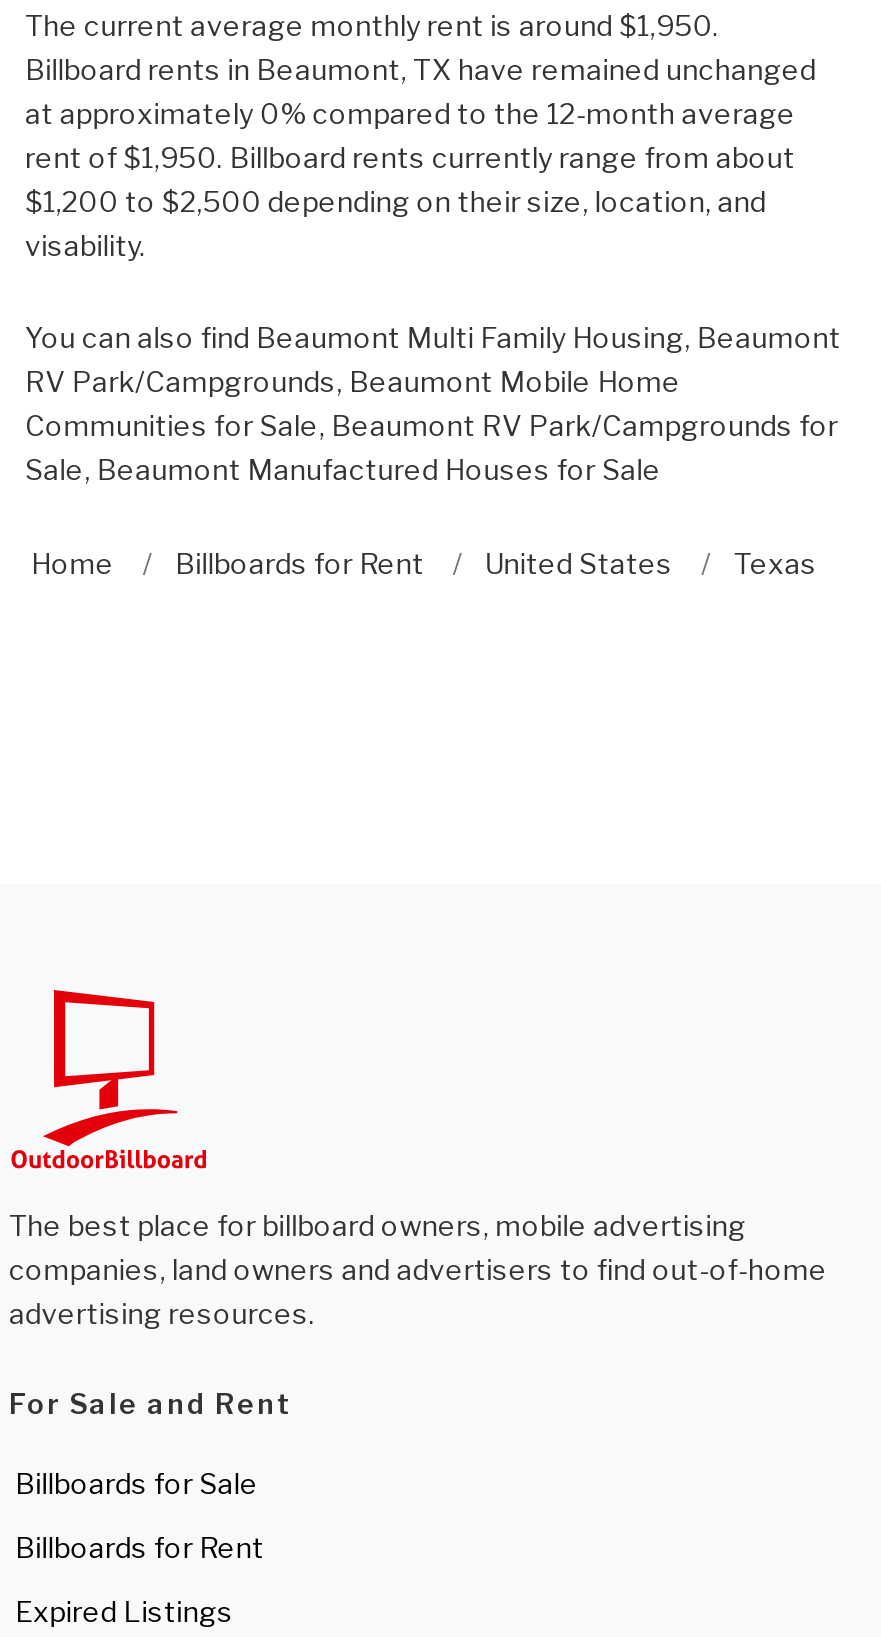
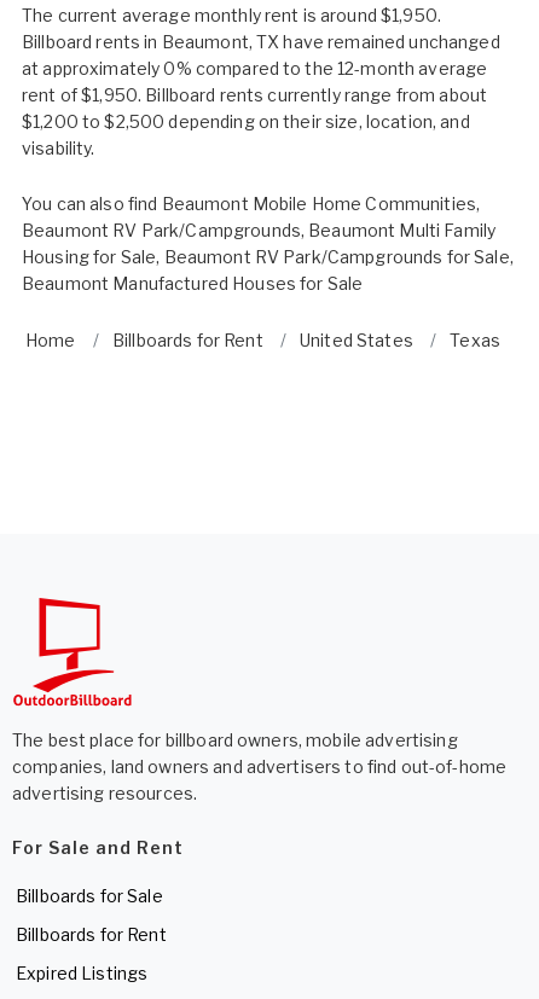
[25,320,841,486] You can also find Beaumont Multi Family Housing, Beaumont | RV Park/Campgrounds, Beaumont Mobile Home | Communities for Sale, Beaumont RV Park/Campgrounds for | Sale, Beaumont Manufactured Houses for Sale -> [22,194,514,294] You can also find Beaumont Mobile Home Communities, | Beaumont RV Park/Campgrounds, Beaumont Multi Family | Housing for Sale, Beaumont RV Park/Campgrounds for Sale, | Beaumont Manufactured Houses for Sale

